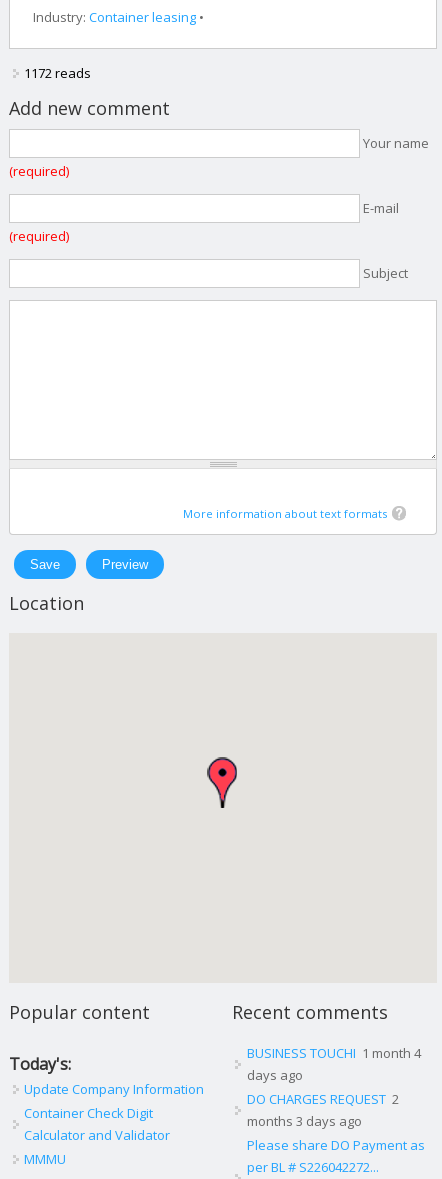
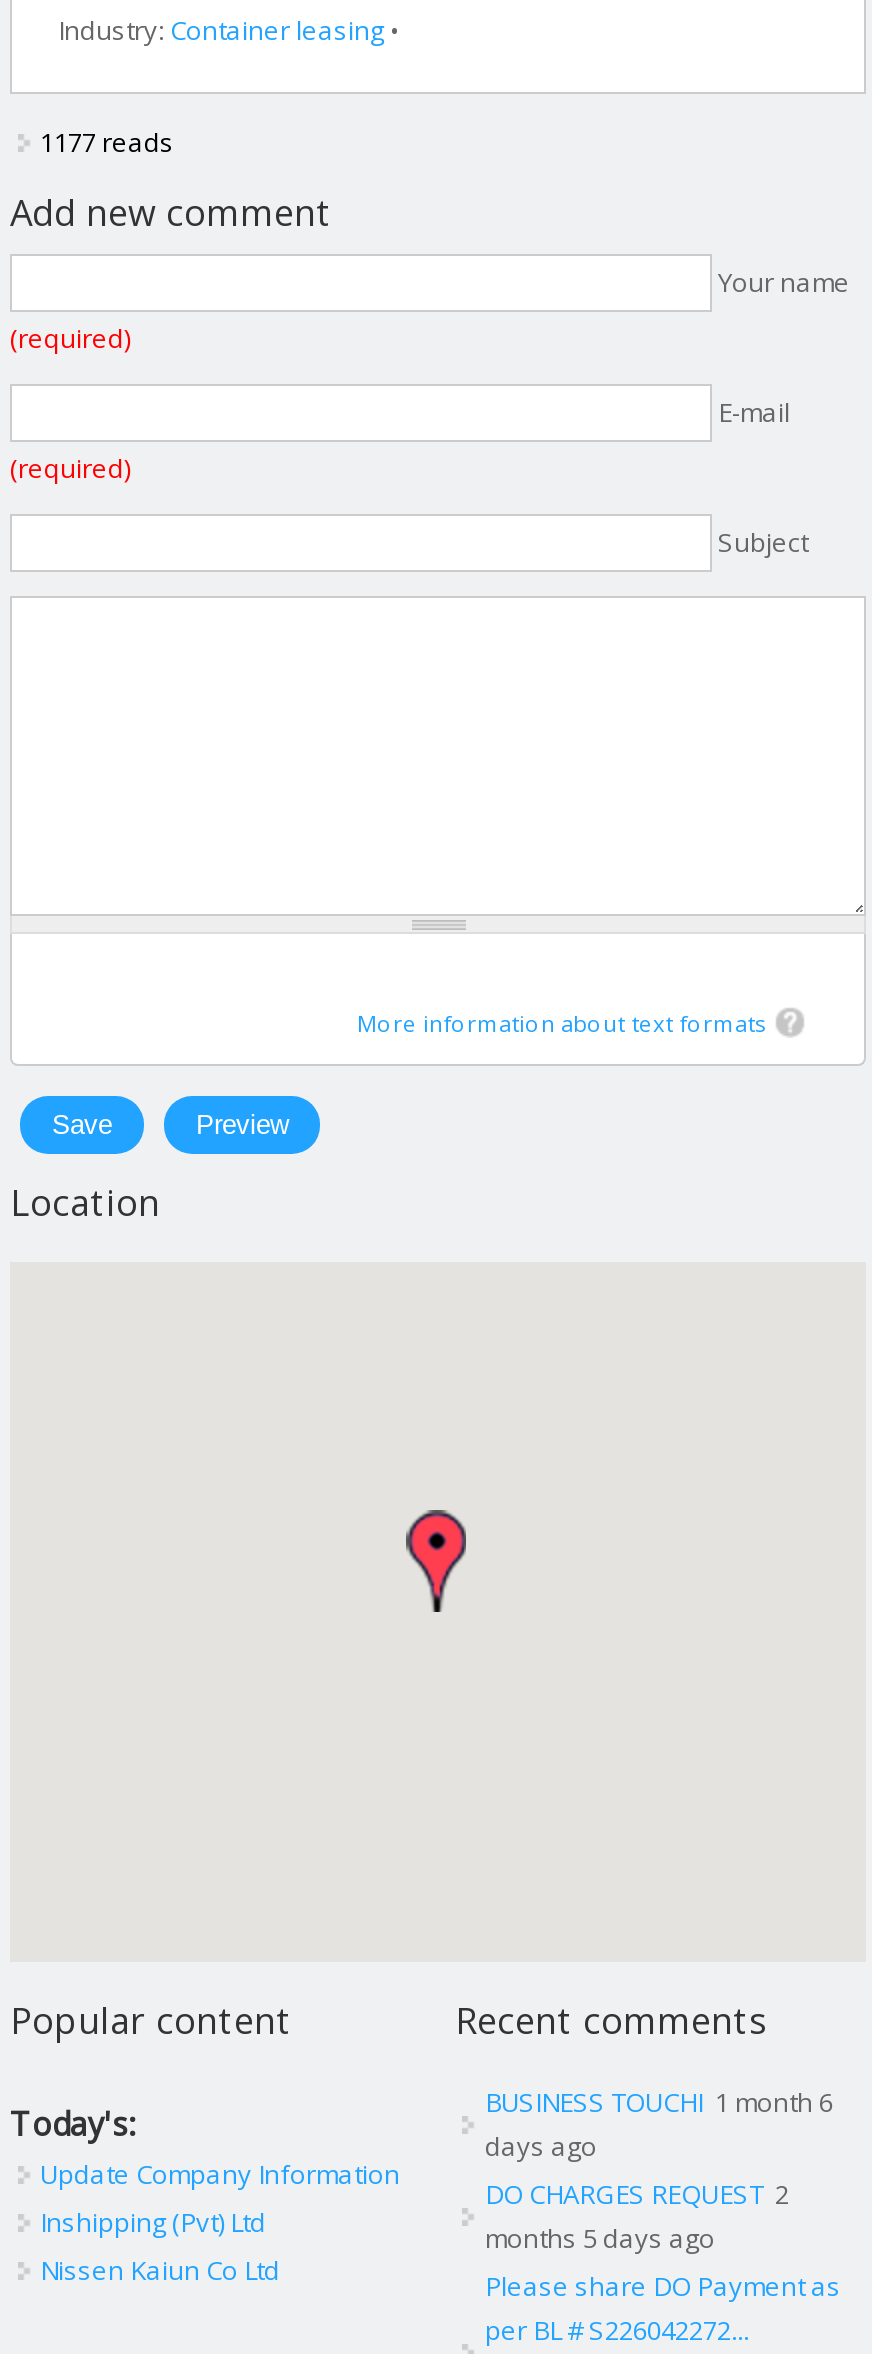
[24,64,91,82] 1172 reads -> [40,125,174,161] 1177 reads
[246,1044,420,1062] BUSINESS TOUCHI 1 month 4 -> [485,2085,833,2121] BUSINESS TOUCHI 1 month 6
[24,1104,170,1168] Container Check Digit | Calculator and Validator | MMMU -> [40,2205,280,2289] Inshipping (Pvt) Ltd | Nissen Kaiun Co Ltd
[246,1112,361,1130] months 3 days ago -> [485,2221,715,2257] months 5 days ago

